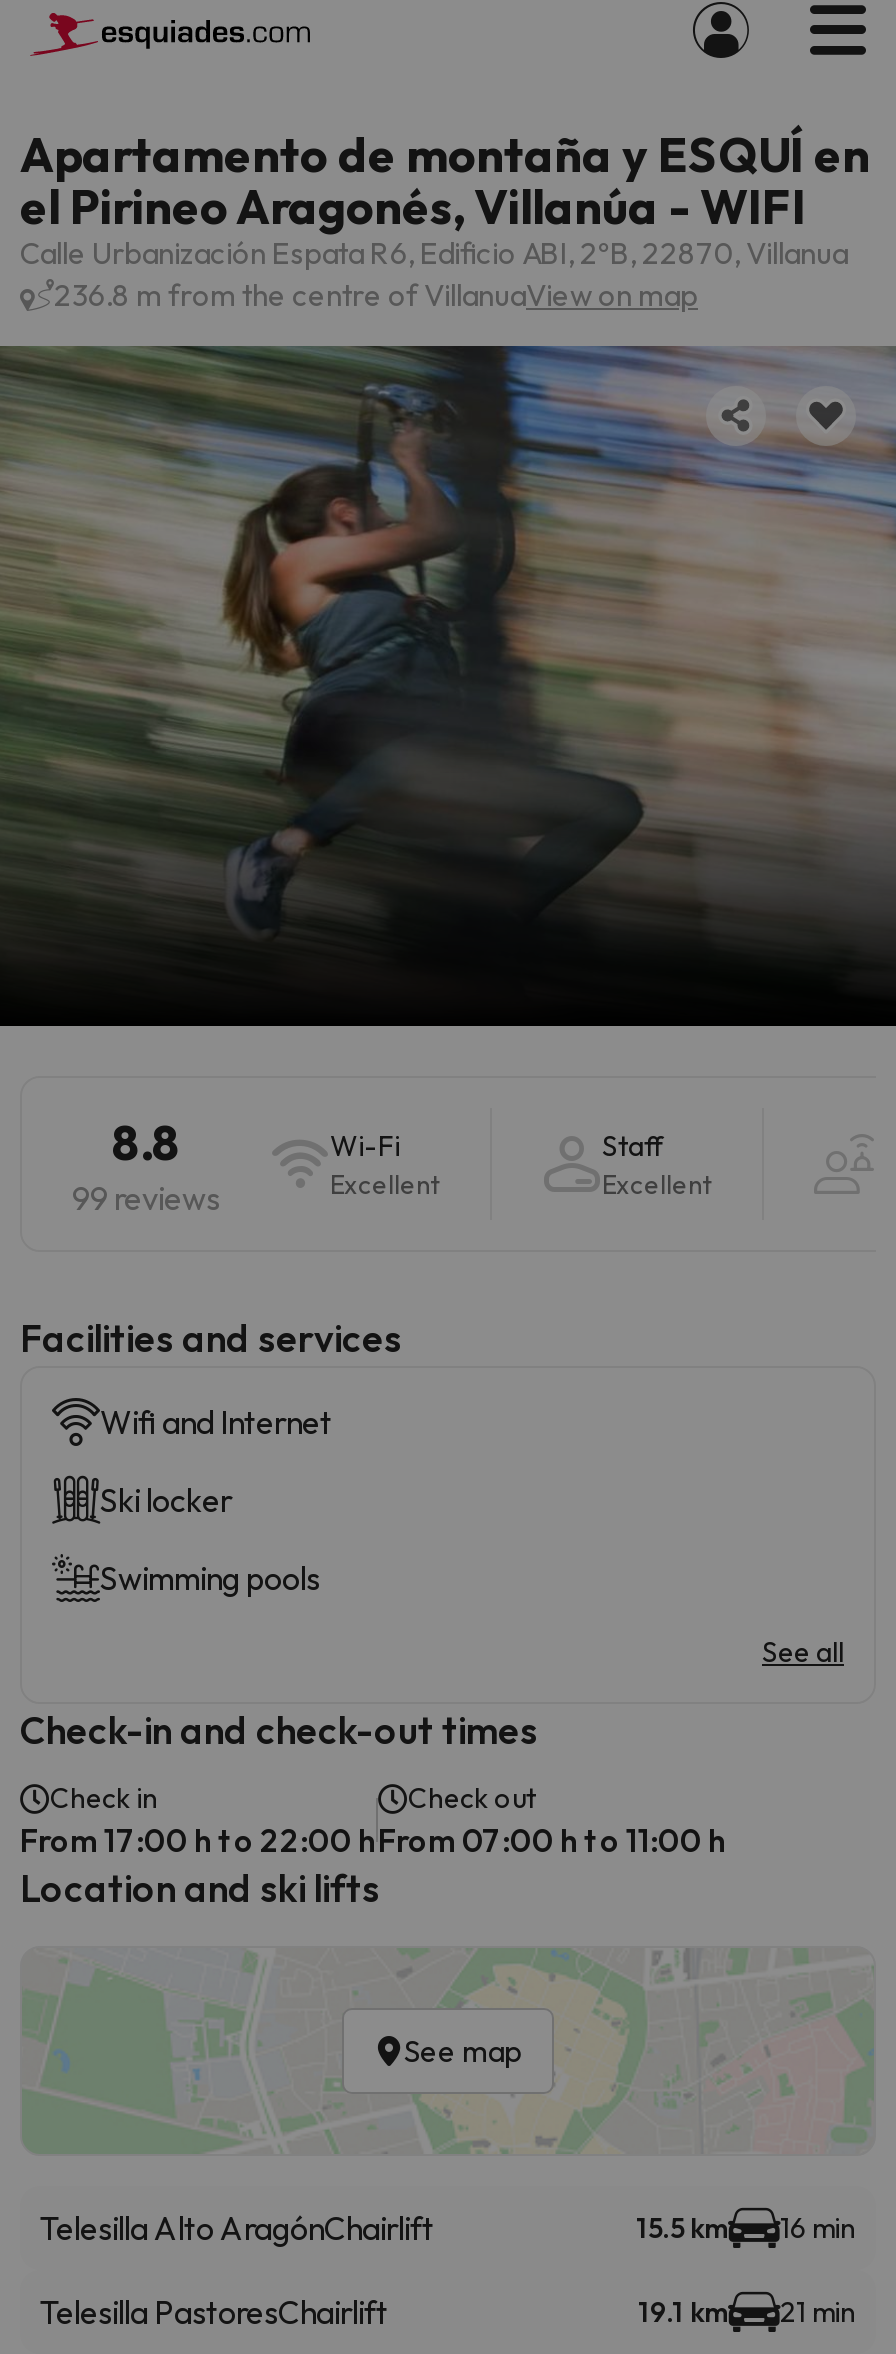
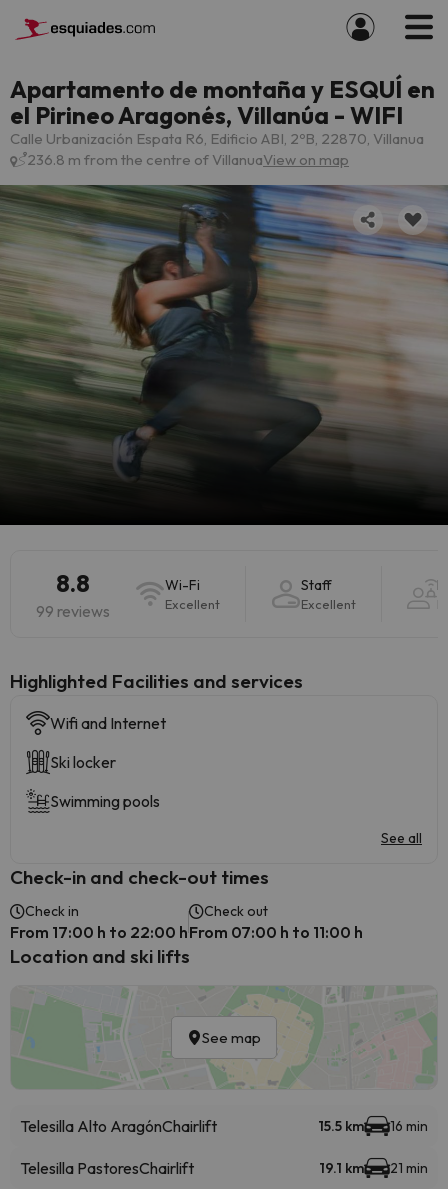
[20,1314,402,1362] Facilities and services -> [10,669,303,693] Highlighted Facilities and services

